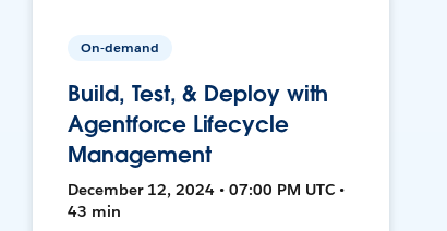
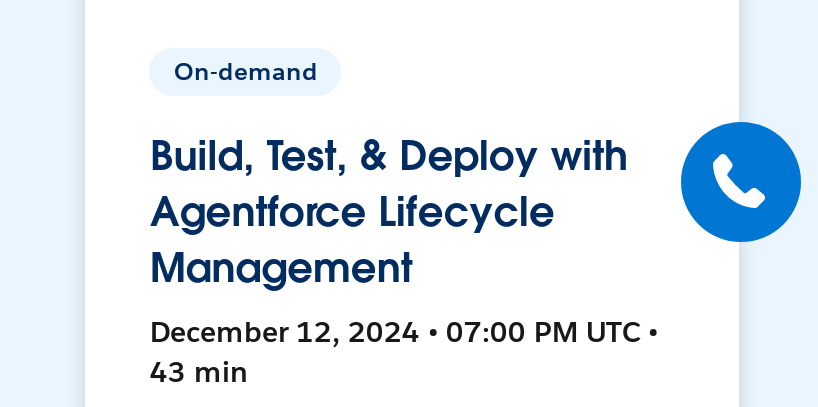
none -> [679,120,803,244] [image]

